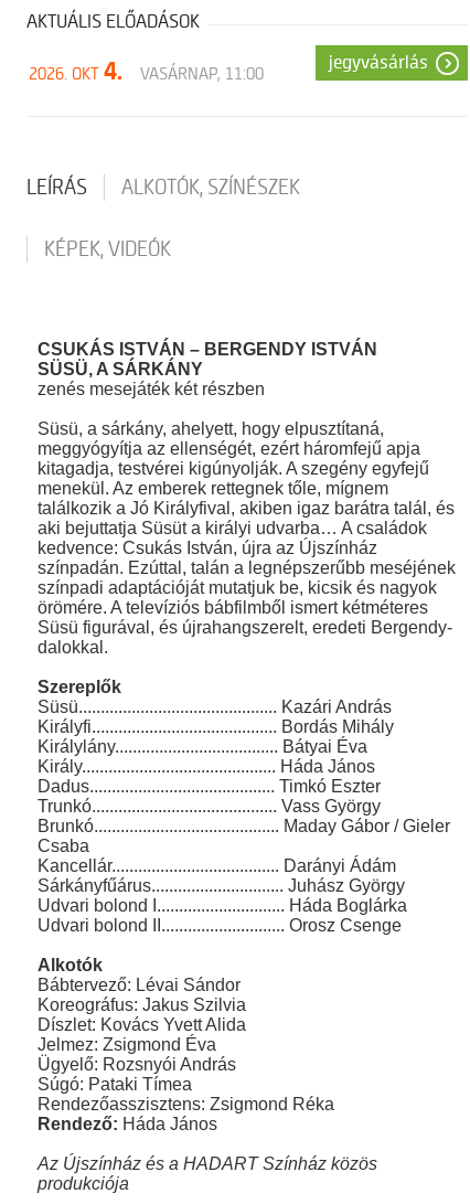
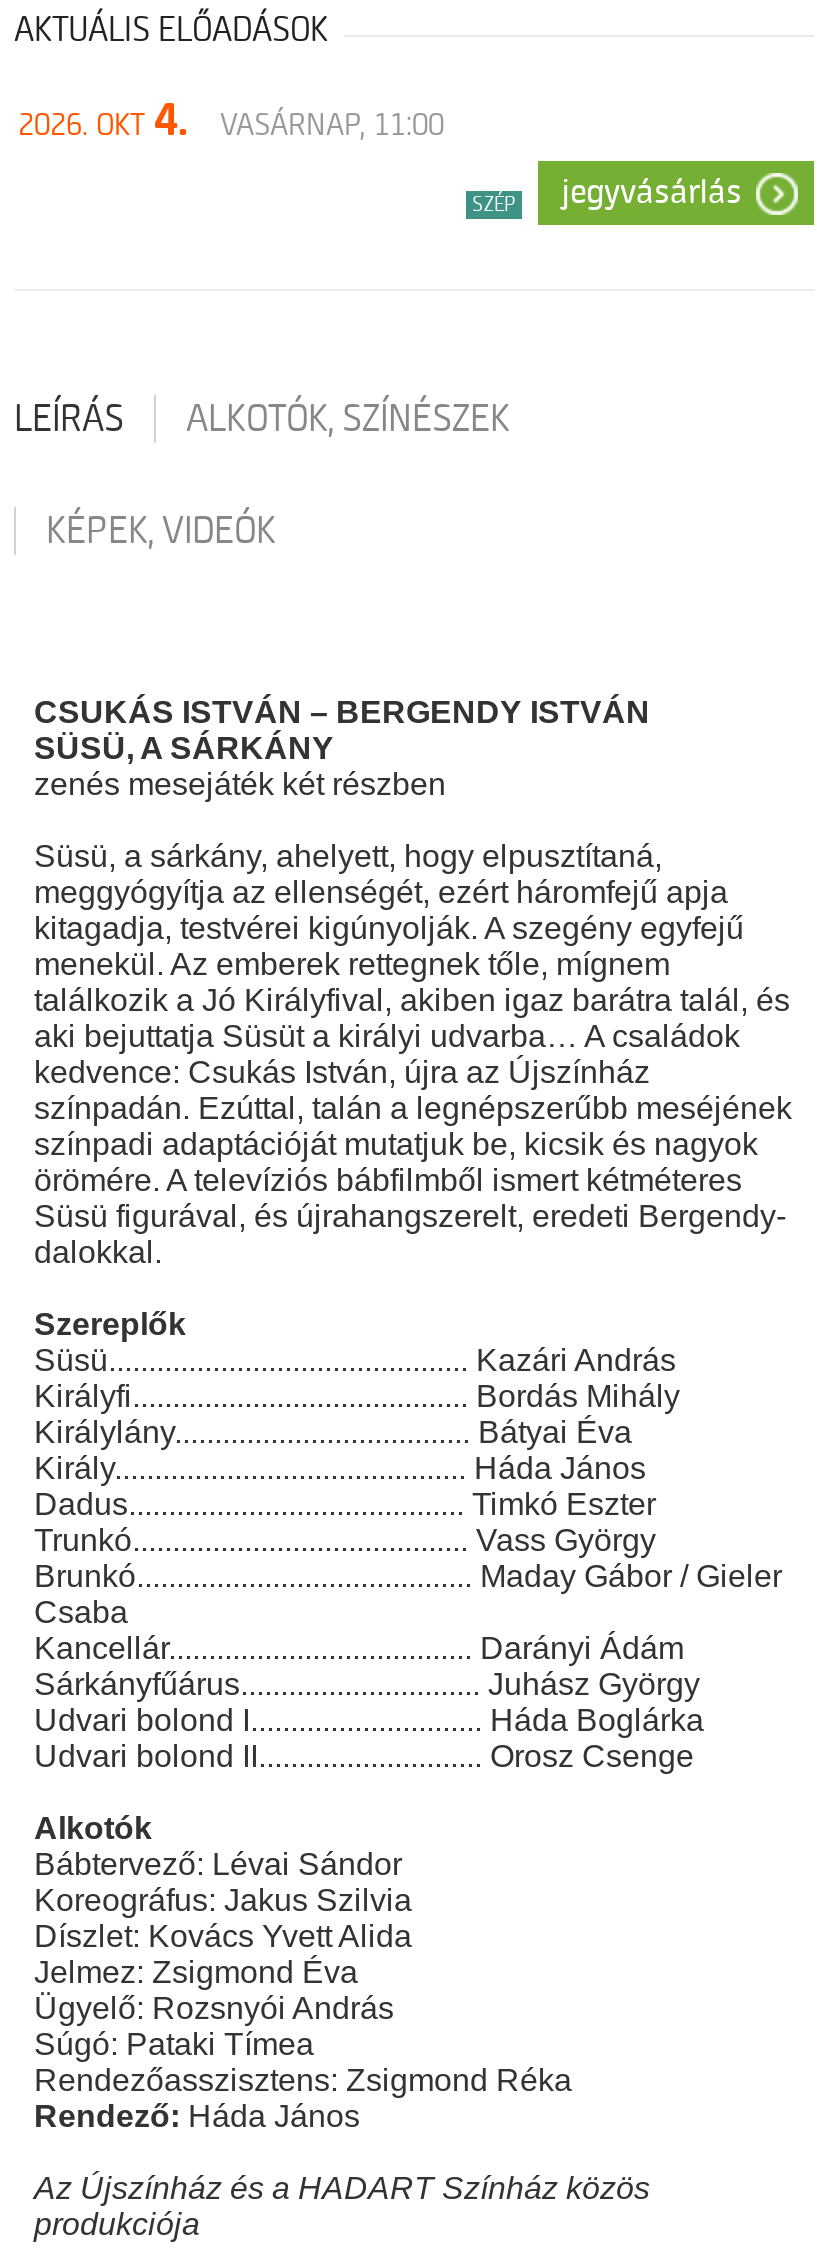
none -> [472,193,516,217] SZÉP

